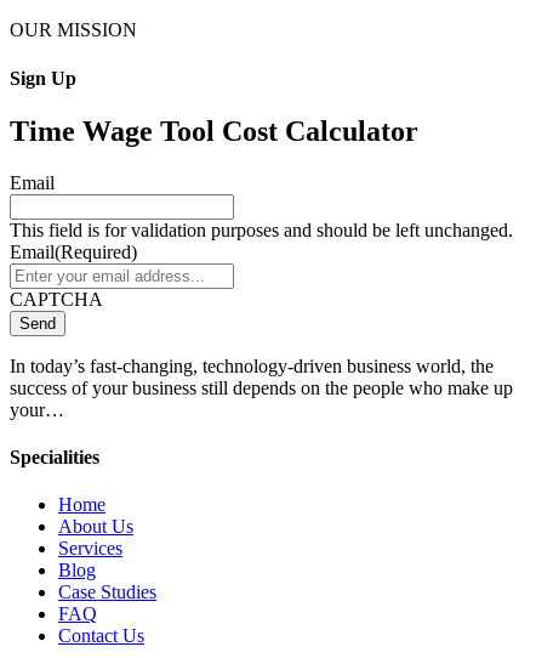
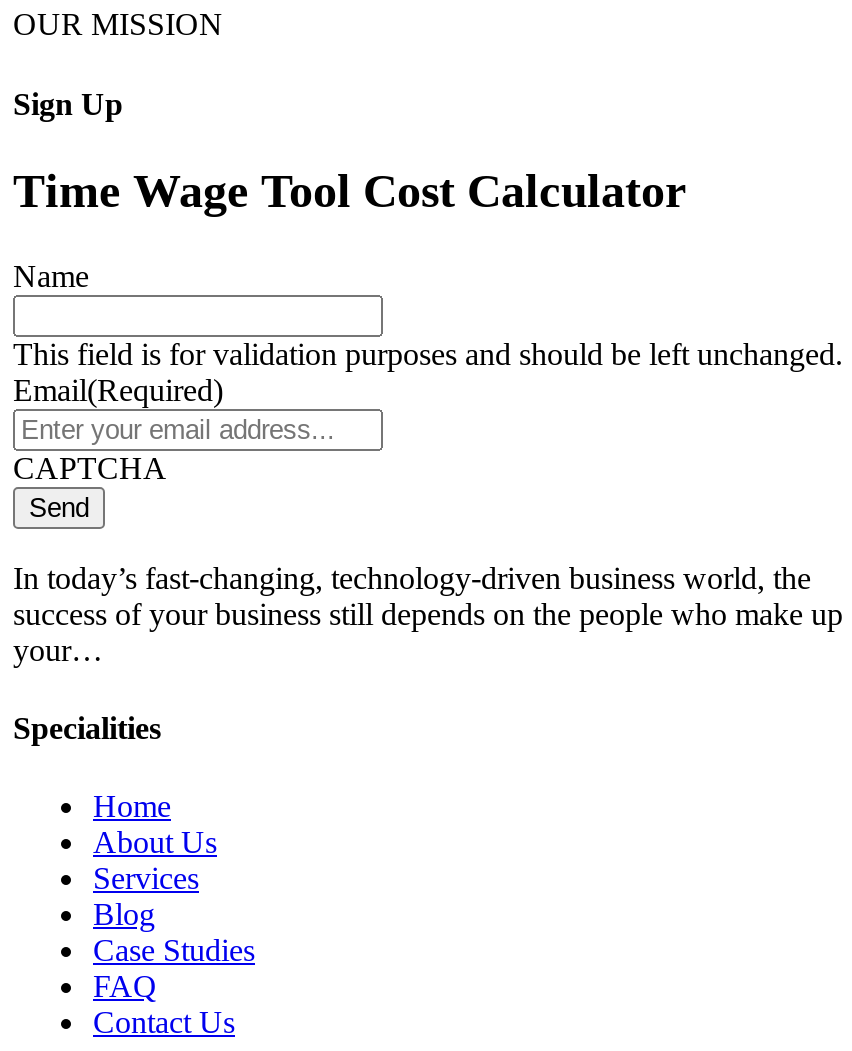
[10,172,55,193] Email -> [13,259,89,293] Name

